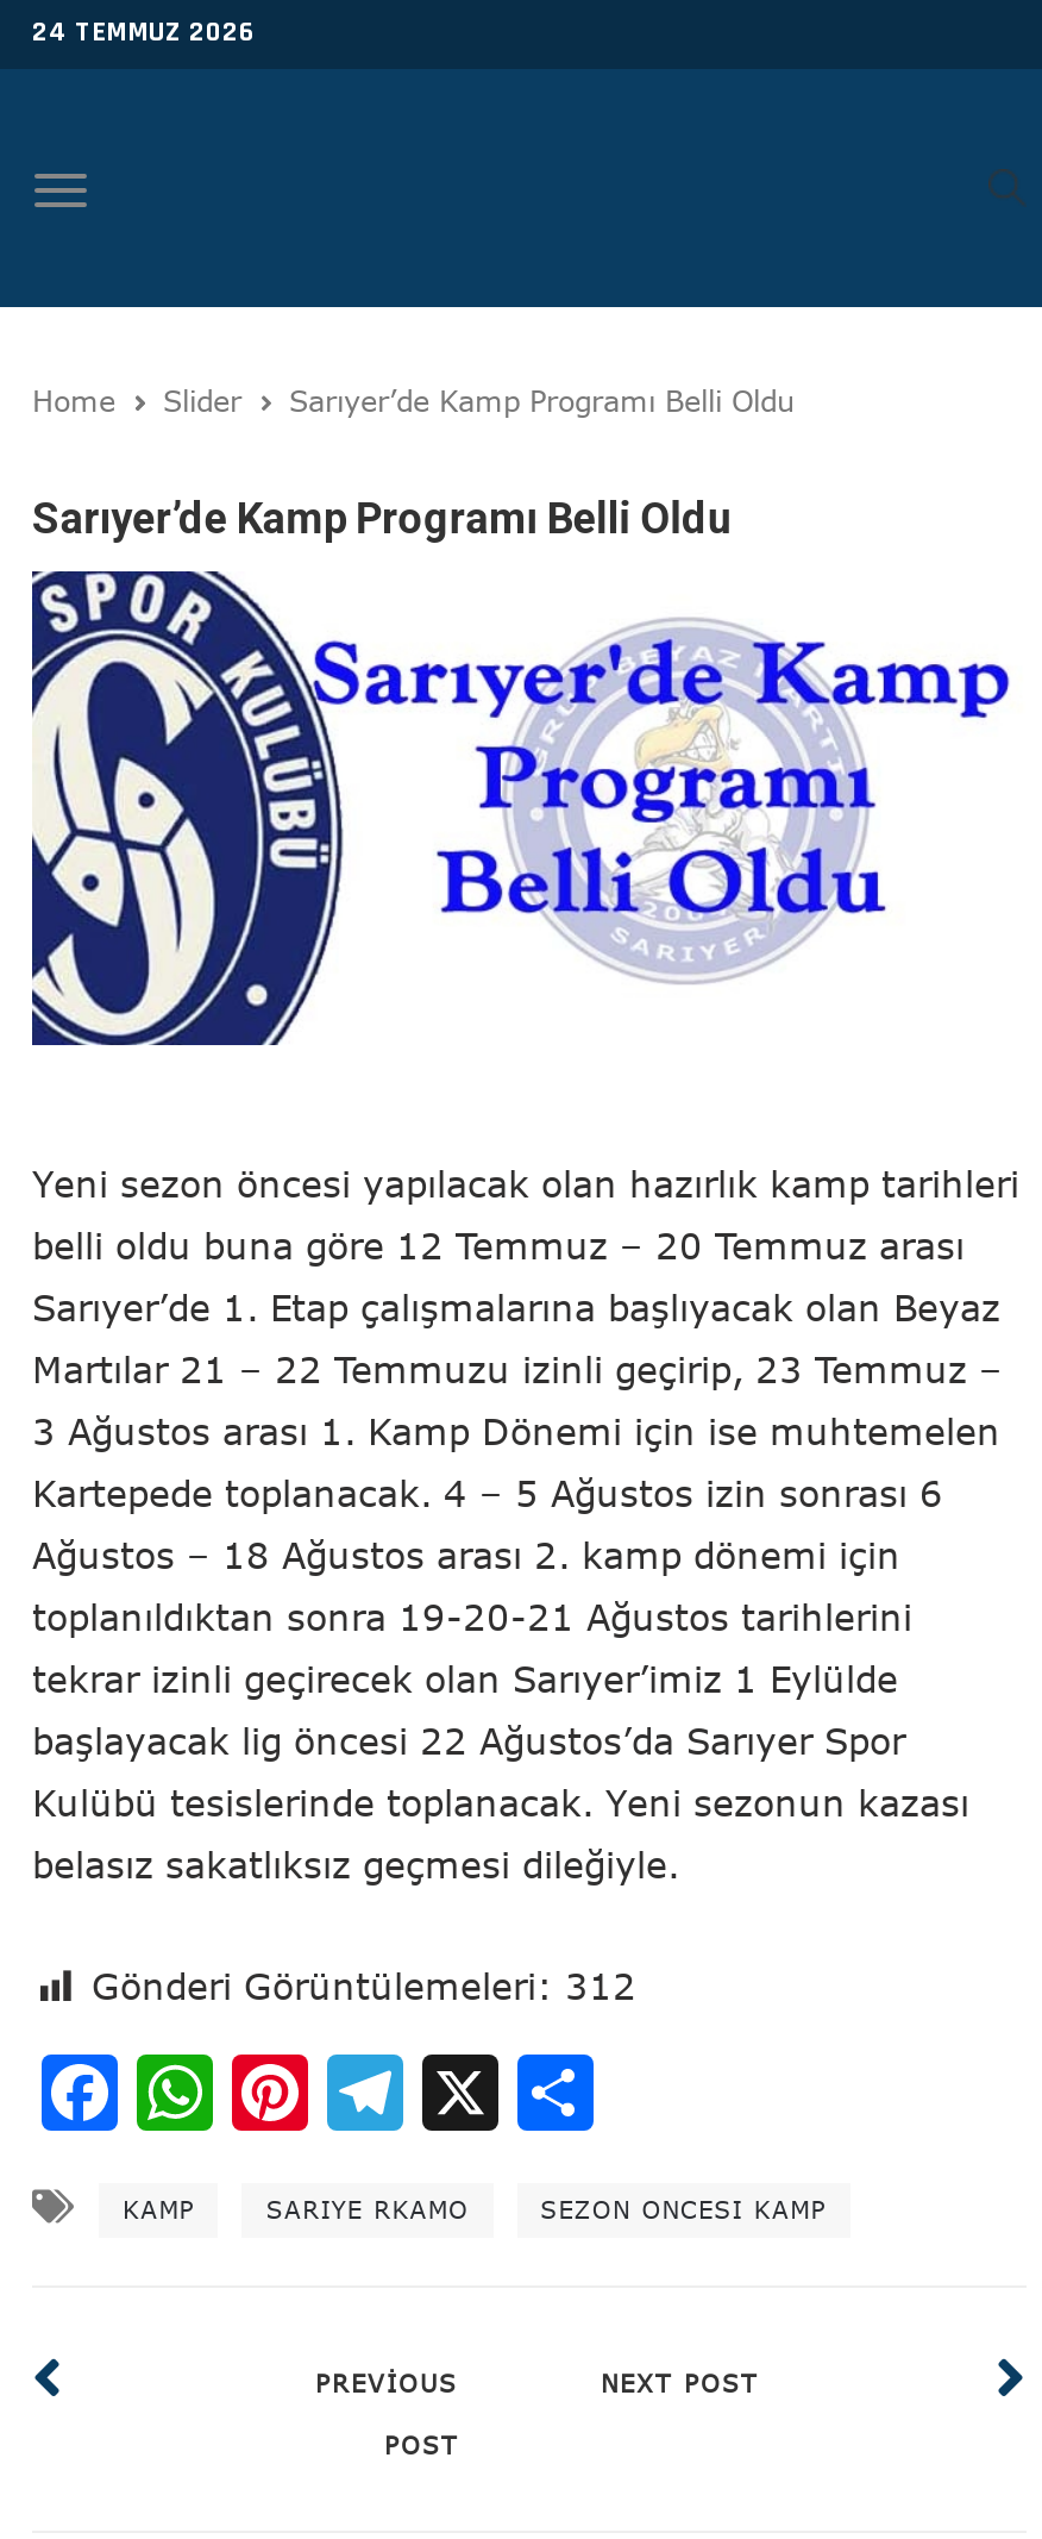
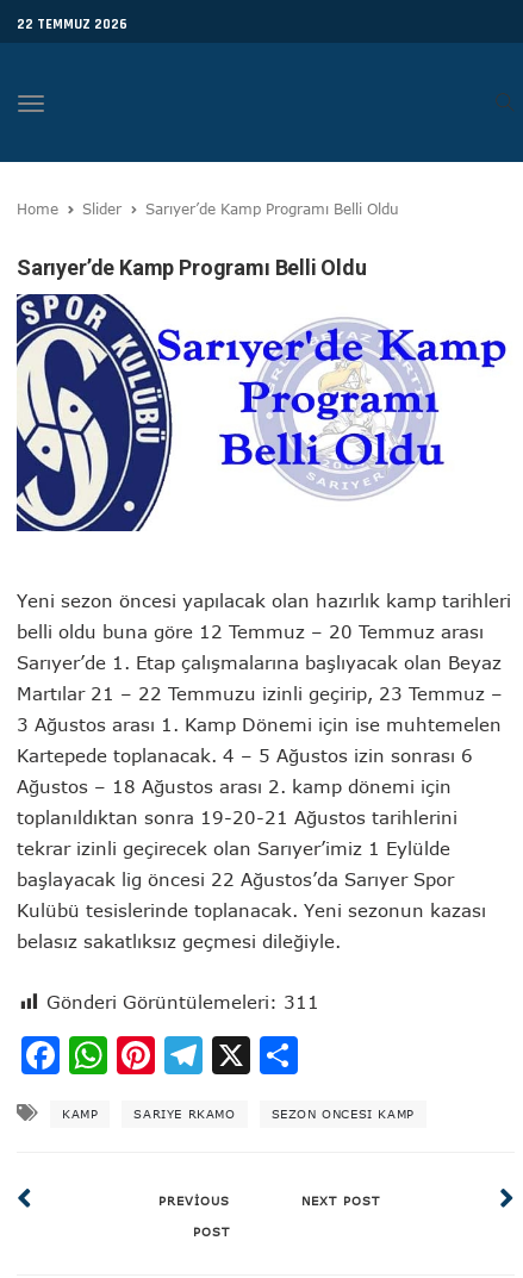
[32,14,256,50] 24 TEMMUZ 2026 -> [17,15,127,33] 22 TEMMUZ 2026
[92,1964,636,2006] Gönderi Görüntülemeleri: 312 -> [46,991,319,1012] Gönderi Görüntülemeleri: 311

